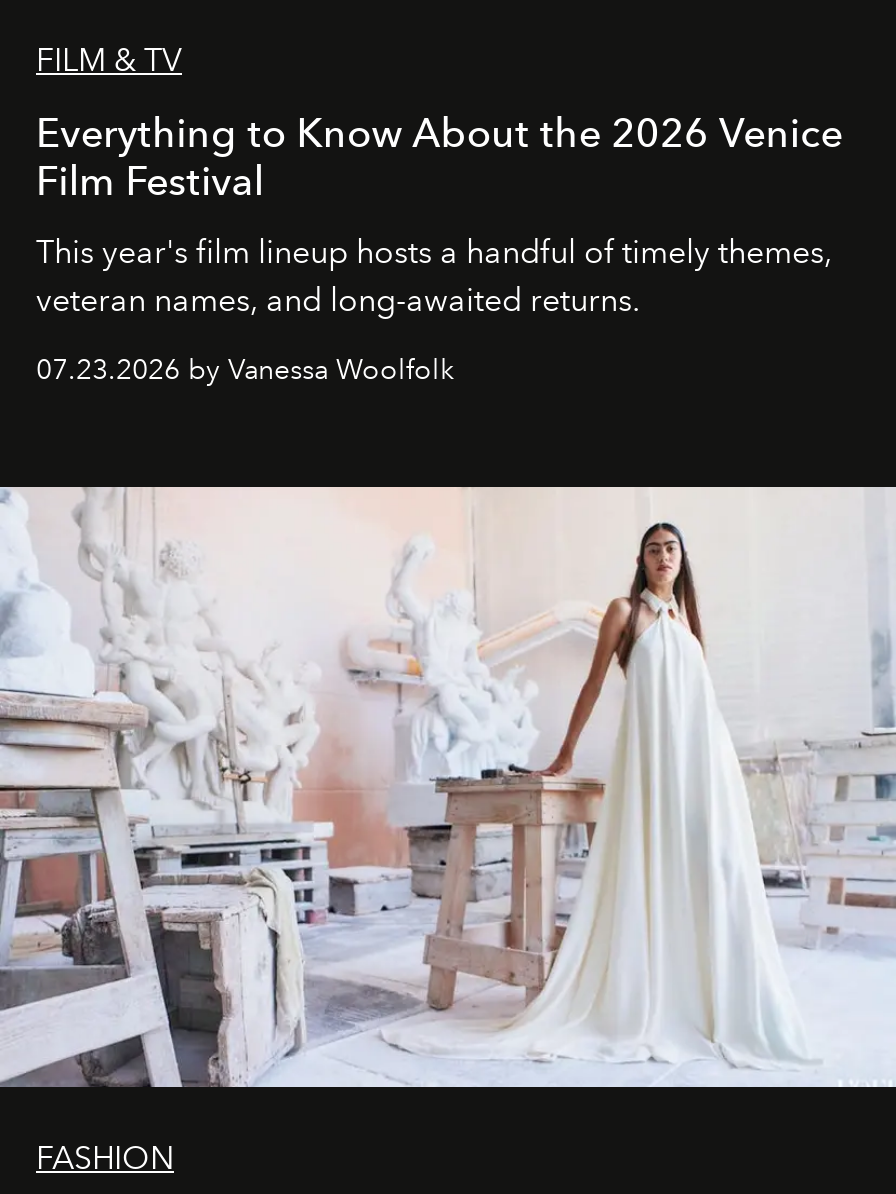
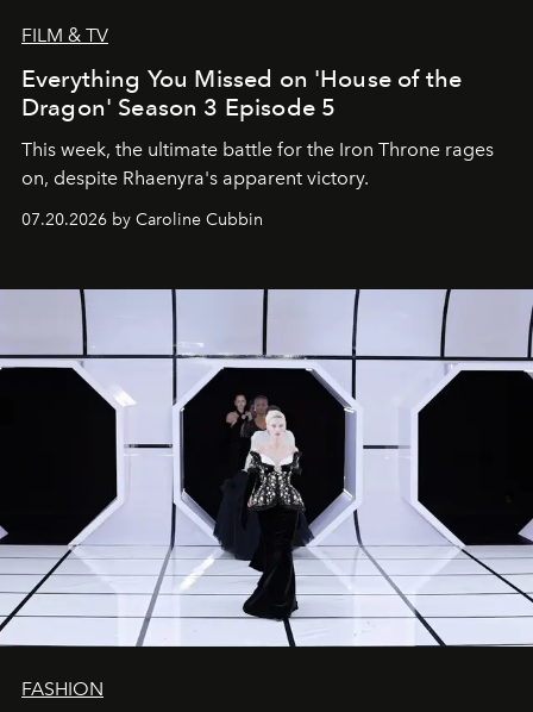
[36,109,843,205] Everything to Know About the 2026 Venice | Film Festival -> [21,64,462,121] Everything You Missed on 'House of the | Dragon' Season 3 Episode 5
[36,233,832,319] This year's film lineup hosts a handful of timely themes, | veteran names, and long-awaited returns. -> [21,138,494,189] This week, the ultimate battle for the Iron Throne rages | on, despite Rhaenyra's apparent victory.
[36,353,454,387] 07.23.2026 by Vanessa Woolfolk -> [21,210,263,230] 07.20.2026 by Caroline Cubbin
[6,485,890,1089] [image] -> [4,289,529,647] [image]

